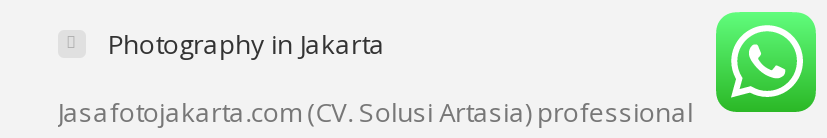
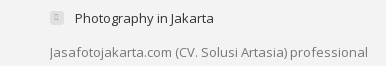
[714,10,818,114] [image] -> none

